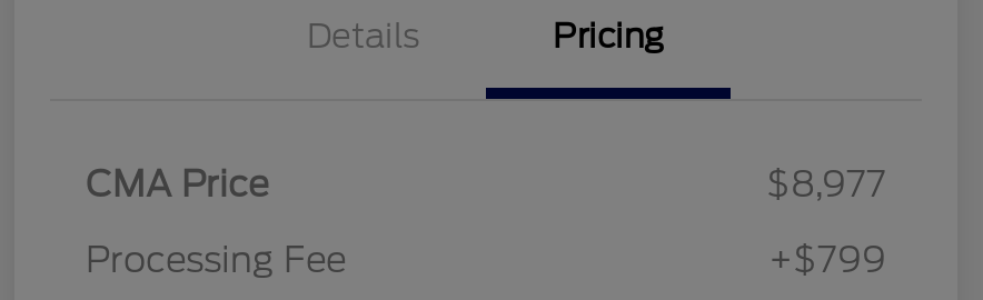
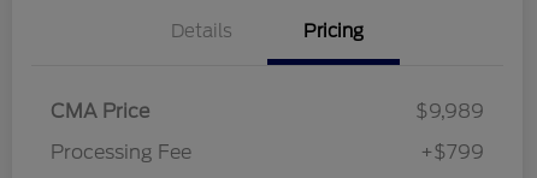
[766,164,886,206] $8,977 -> [415,100,484,123] $9,989

